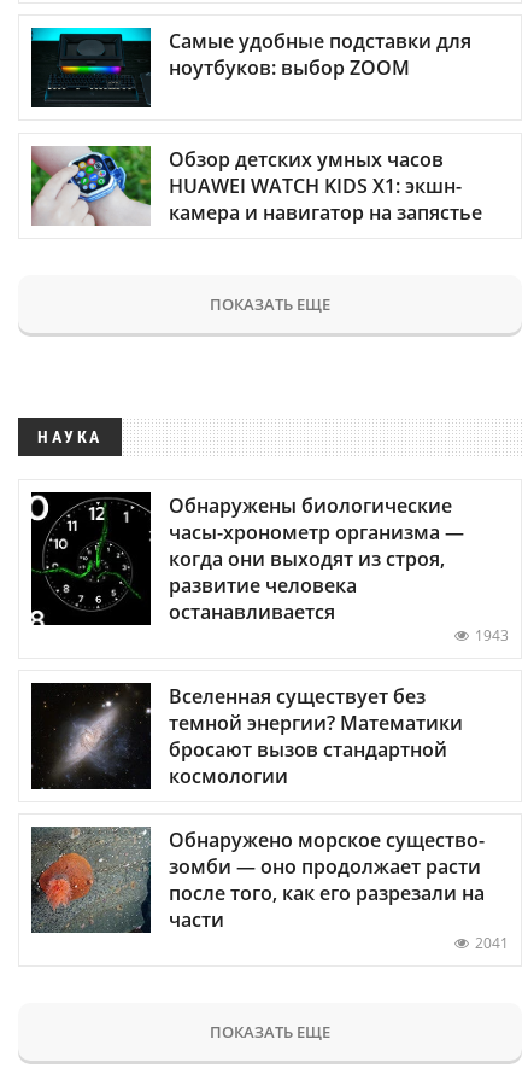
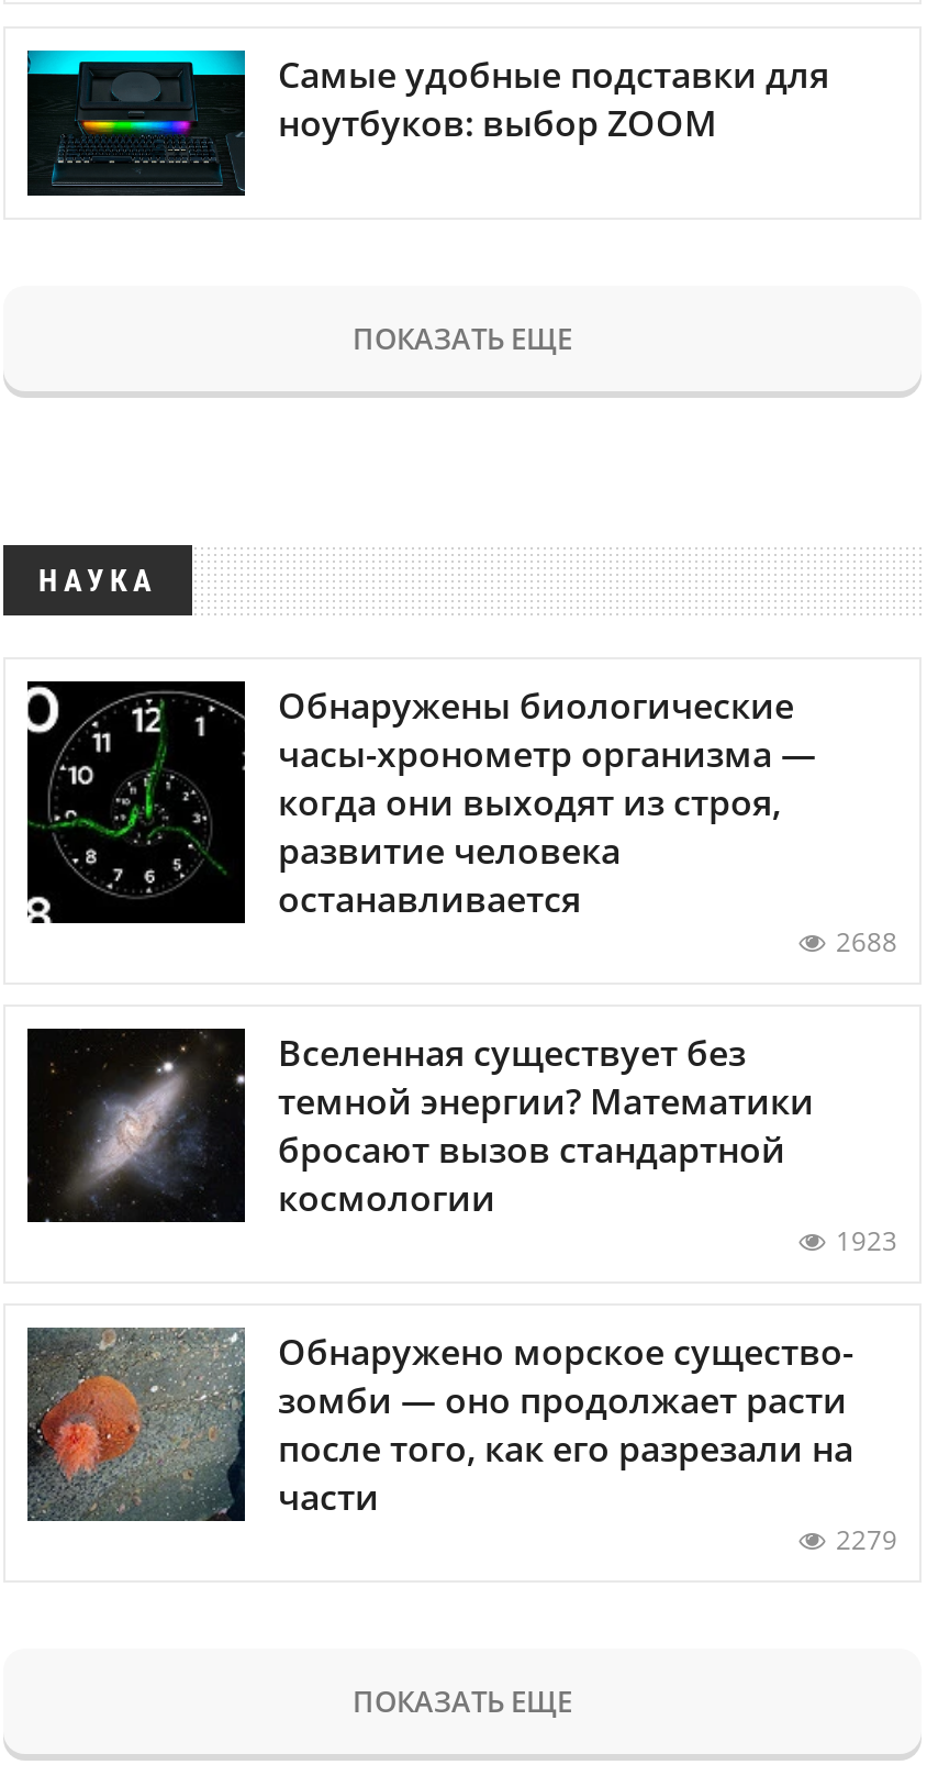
[30,145,482,227] [image] | Обзор детских умных часов | HUAWEI WATCH KIDS X1: экшн- | камера и навигатор на запястье -> none
moved [30,293,464,625] -> [25,317,816,922]: [image] | ПОКАЗАТЬ ЕЩЕ | НАУКА | Обнаружены биологические | часы-хронометр организма — | когда они выходят из строя, | развитие человека | останавливается
[475,625,509,645] 1943 -> [836,922,897,959] 2688
moved [33,683,463,790] -> [30,1028,814,1224]: [image] | Вселенная существует без | темной энергии? Математики | бросают вызов стандартной | космологии
none -> [836,1221,897,1259] 1923
[475,933,509,953] 2041 -> [836,1521,897,1558] 2279

